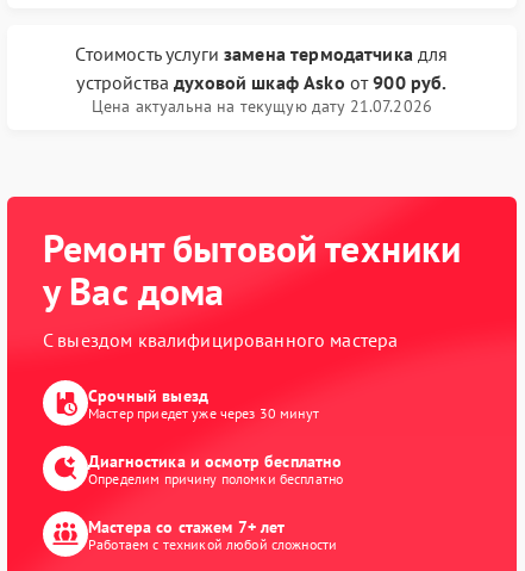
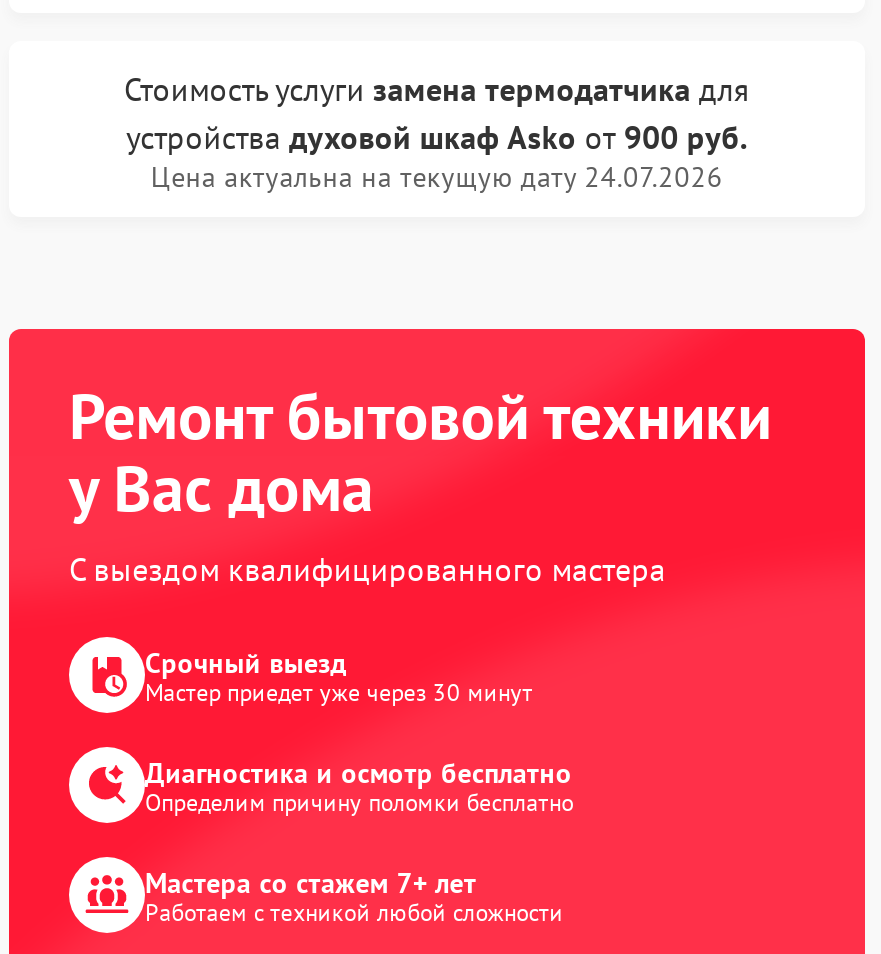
[92,95,432,116] Цена актуальна на текущую дату 21.07.2026 -> [151,158,723,194] Цена актуальна на текущую дату 24.07.2026

